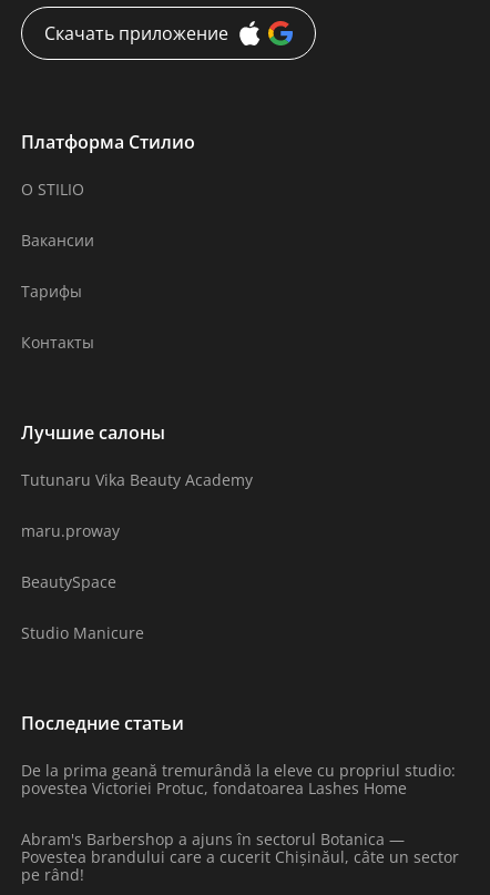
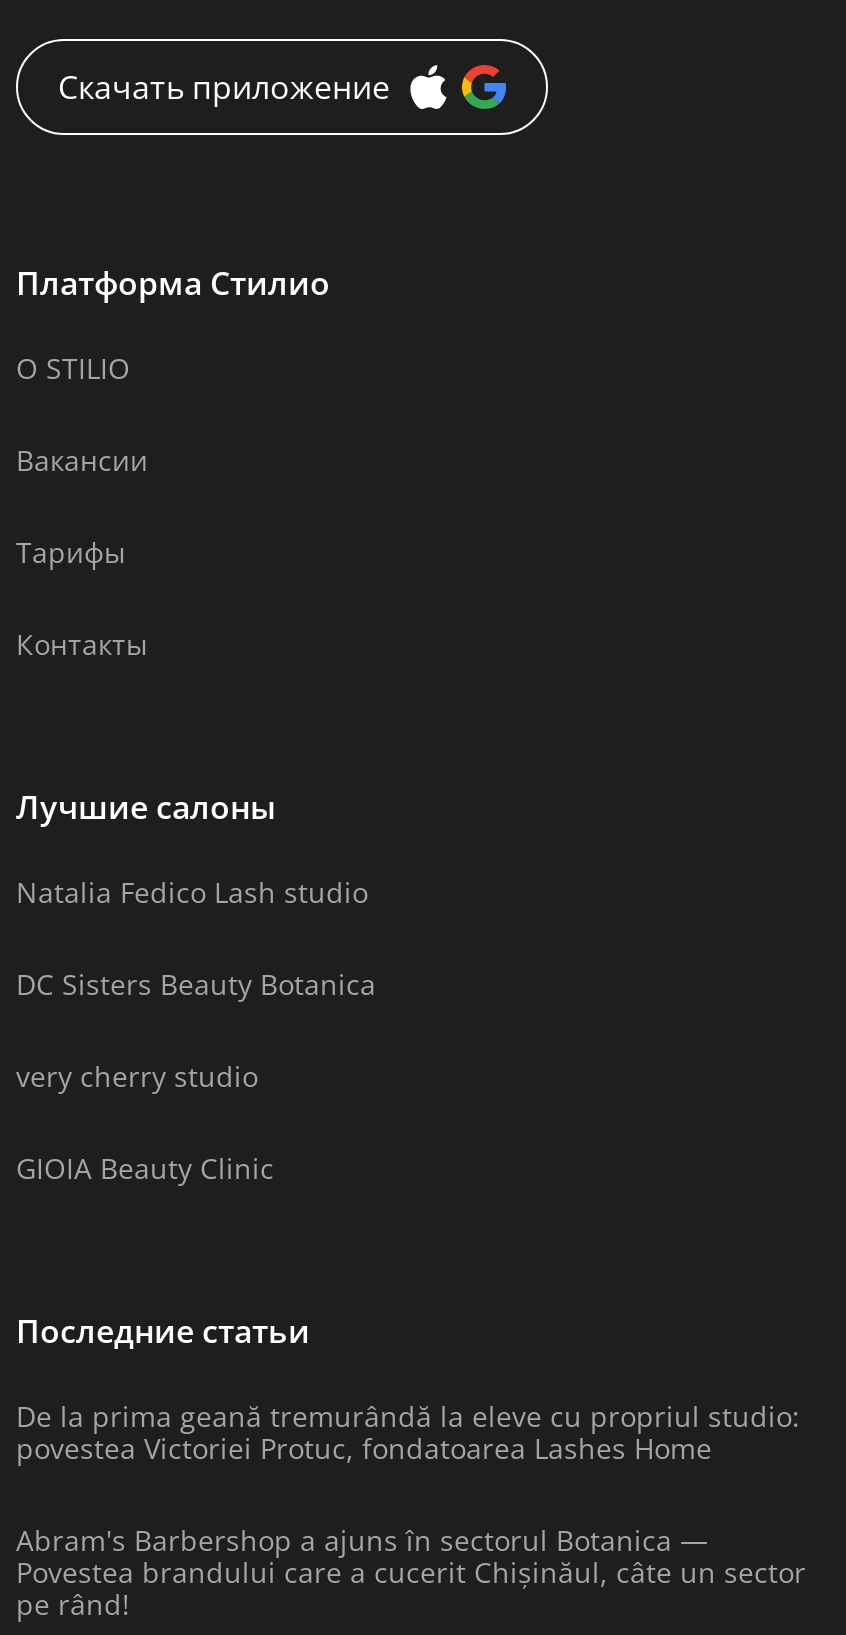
[21,469,253,490] Tutunaru Vika Beauty Academy -> [16,872,368,910] Natalia Fedico Lash studio
[21,520,120,541] maru.proway -> [16,964,376,1002] DC Sisters Beauty Botanica
[21,571,116,592] BeautySpace -> [16,1056,258,1094] very cherry studio
[21,622,144,643] Studio Manicure -> [16,1148,274,1186] GIOIA Beauty Clinic

